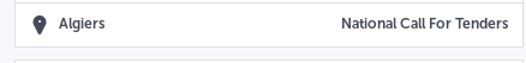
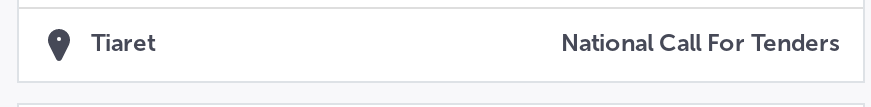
[59,15,104,32] Algiers -> [91,29,155,57] Tiaret

